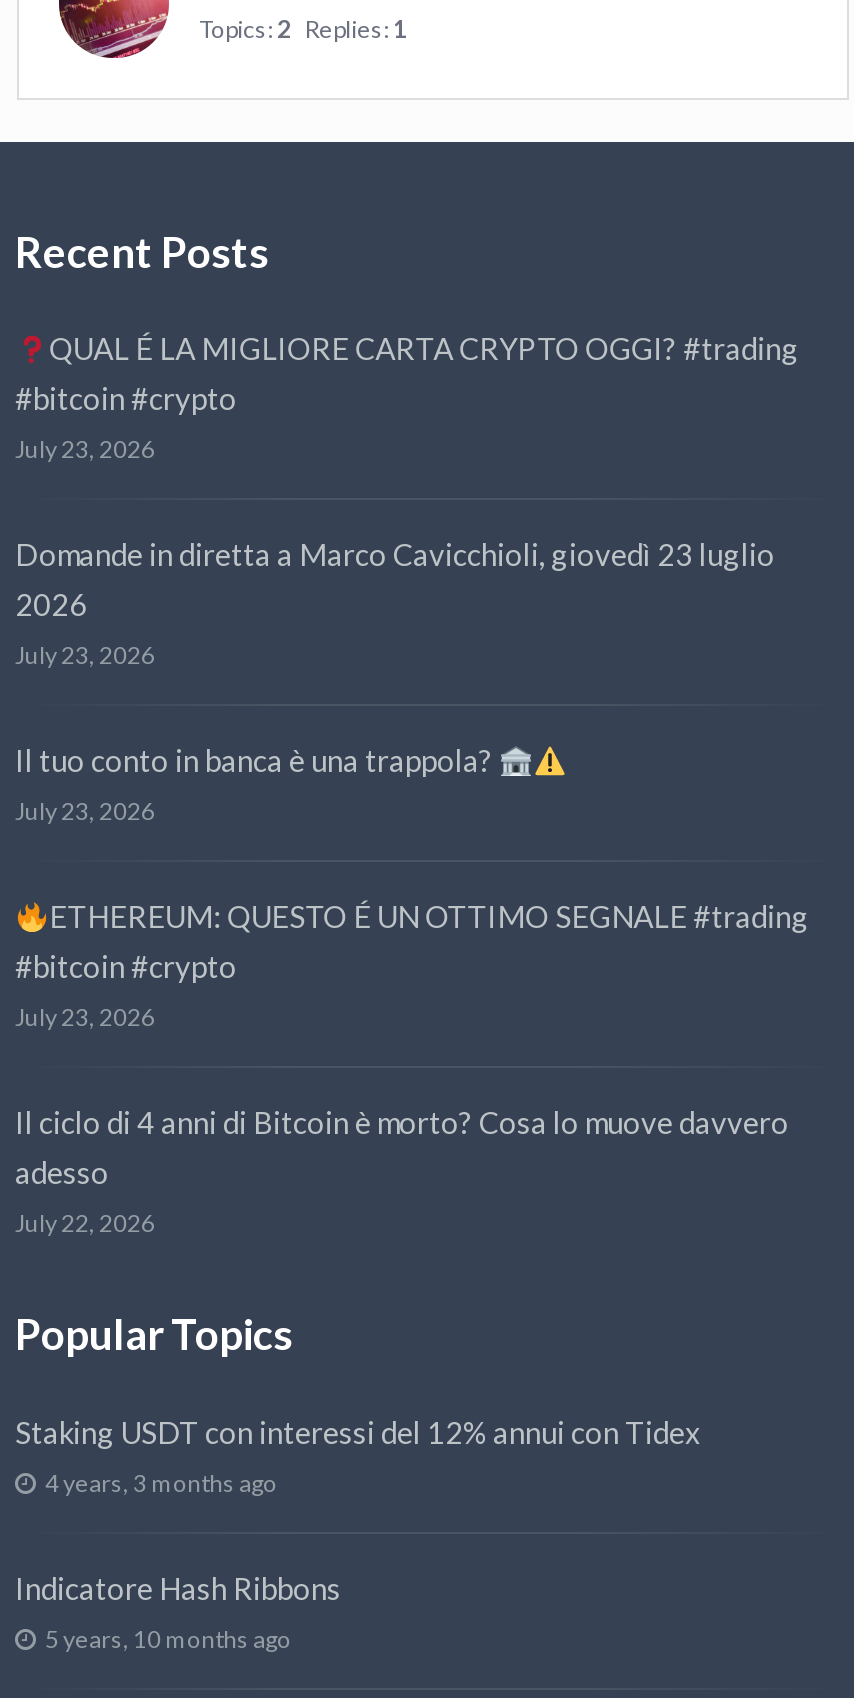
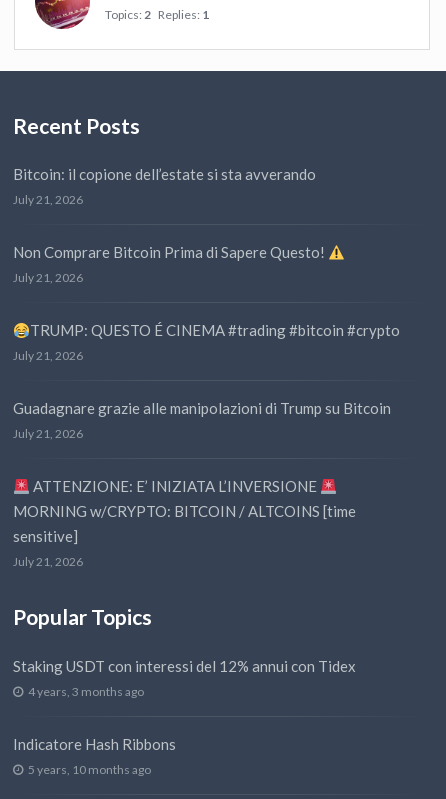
[15,330,799,416] QUAL É LA MIGLIORE CARTA CRYPTO OGGI? #trading | #bitcoin #crypto -> [13,165,316,183] Bitcoin: il copione dell’estate si sta avverando
[15,434,155,464] July 23, 2026 -> [13,192,83,207] July 21, 2026
[15,536,775,622] Domande in diretta a Marco Cavicchioli, giovedì 23 luglio | 2026 -> [13,243,328,261] Non Comprare Bitcoin Prima di Sapere Questo!
[15,640,155,670] July 23, 2026 -> [13,270,83,285] July 21, 2026
[15,742,499,778] Il tuo conto in banca è una trappola? -> [30,321,400,339] TRUMP: QUESTO É CINEMA #trading #bitcoin #crypto
[15,796,155,826] July 23, 2026 -> [13,348,83,363] July 21, 2026
[15,898,809,984] ETHEREUM: QUESTO É UN OTTIMO SEGNALE #trading | #bitcoin #crypto -> [13,399,391,417] Guadagnare grazie alle manipolazioni di Trump su Bitcoin
[15,1002,155,1032] July 23, 2026 -> [13,426,83,441] July 21, 2026
[15,1104,789,1190] Il ciclo di 4 anni di Bitcoin è morto? Cosa lo muove davvero | adesso -> [13,477,356,545] ATTENZIONE: E’ INIZIATA L’INVERSIONE | MORNING w/CRYPTO: BITCOIN / ALTCOINS [time | sensitive]
[15,1208,155,1238] July 22, 2026 -> [13,554,83,569] July 21, 2026

